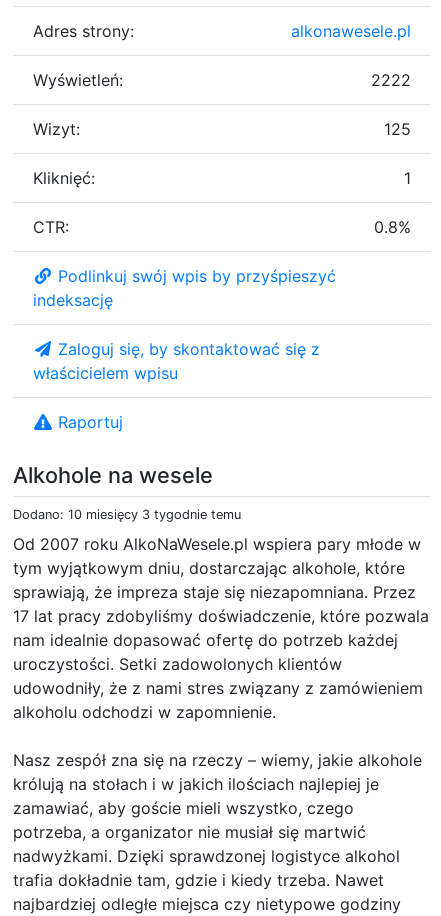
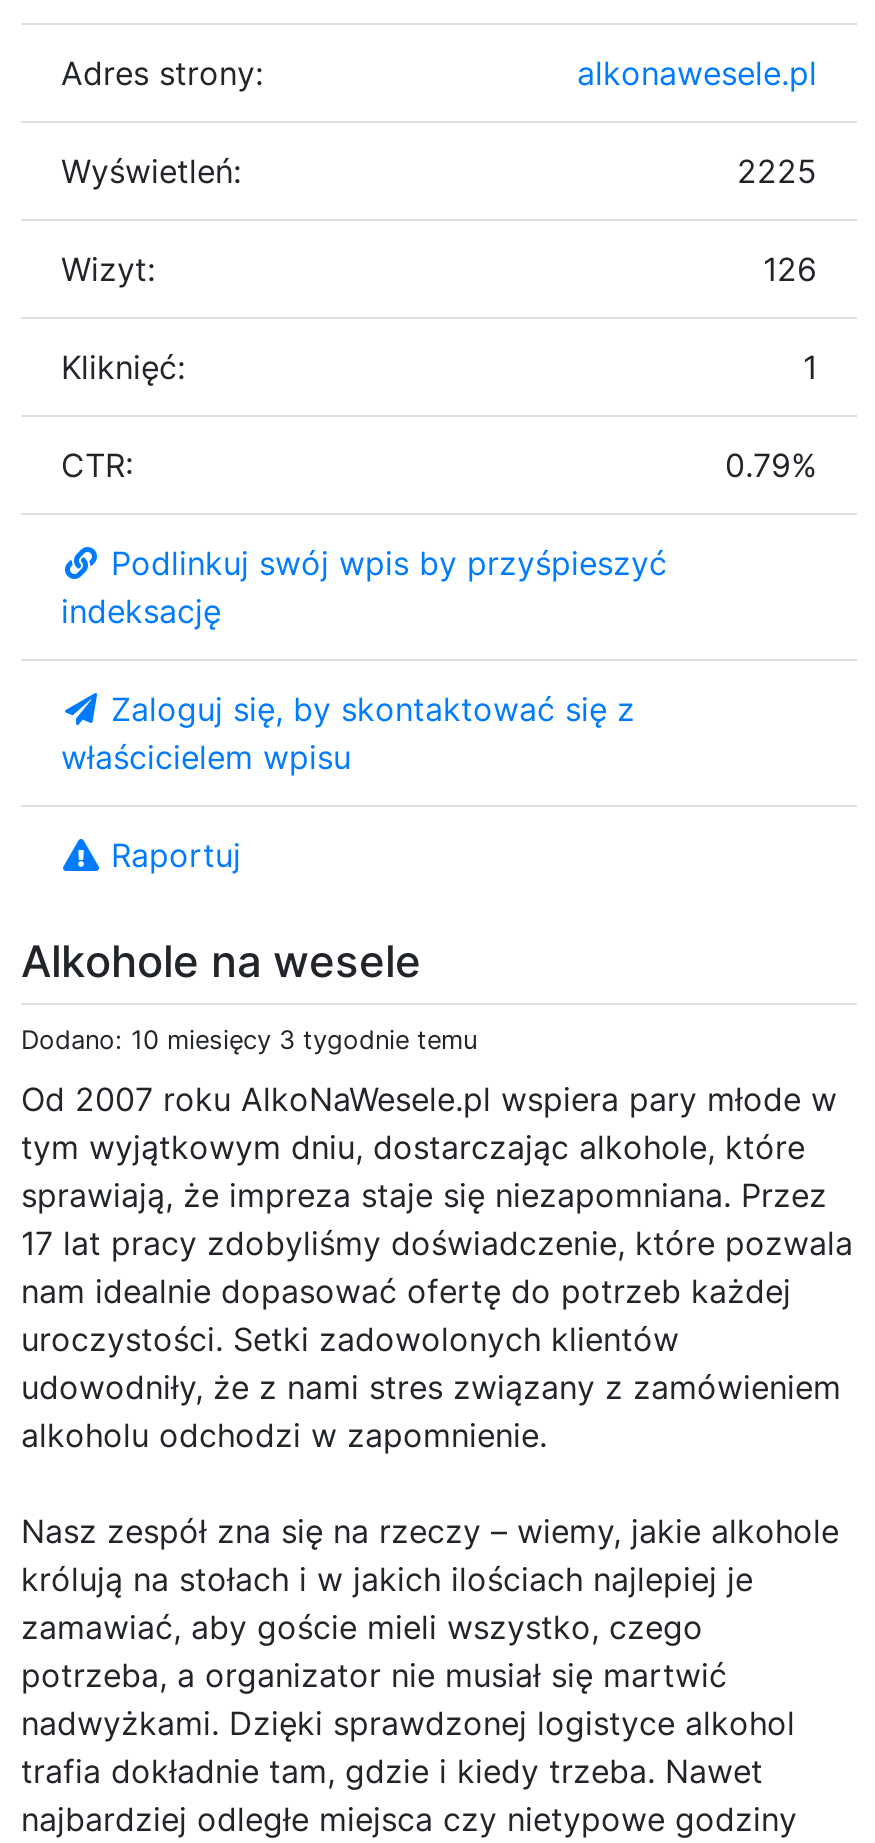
[371,70,411,90] 2222 -> [737,150,817,190] 2225
[384,119,411,139] 125 -> [763,248,817,288] 126
[374,217,411,237] 0.8% -> [725,444,817,484] 0.79%

